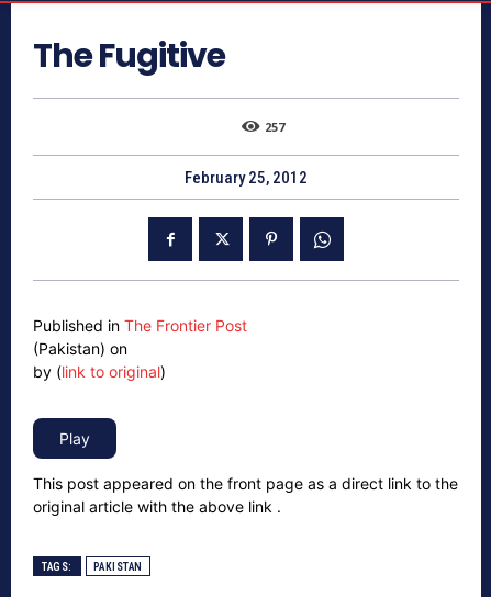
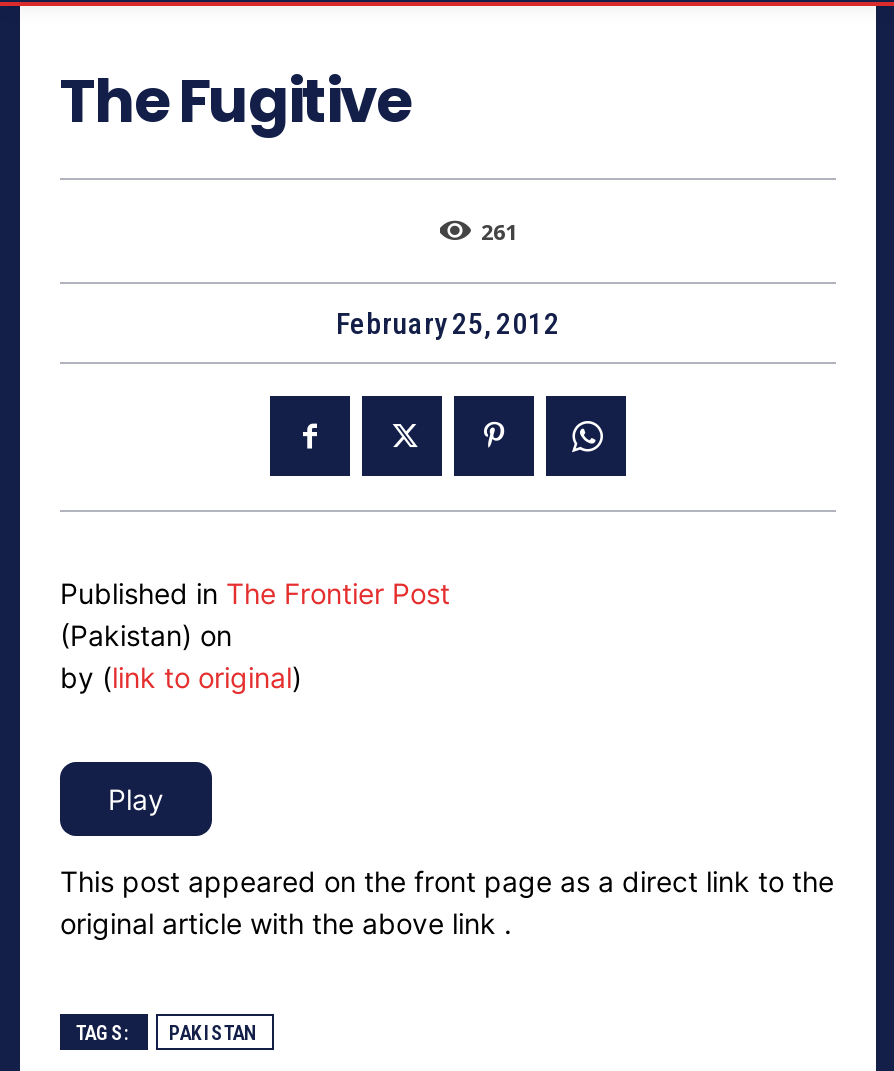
[264,118,284,135] 257 -> [481,216,517,246] 261

